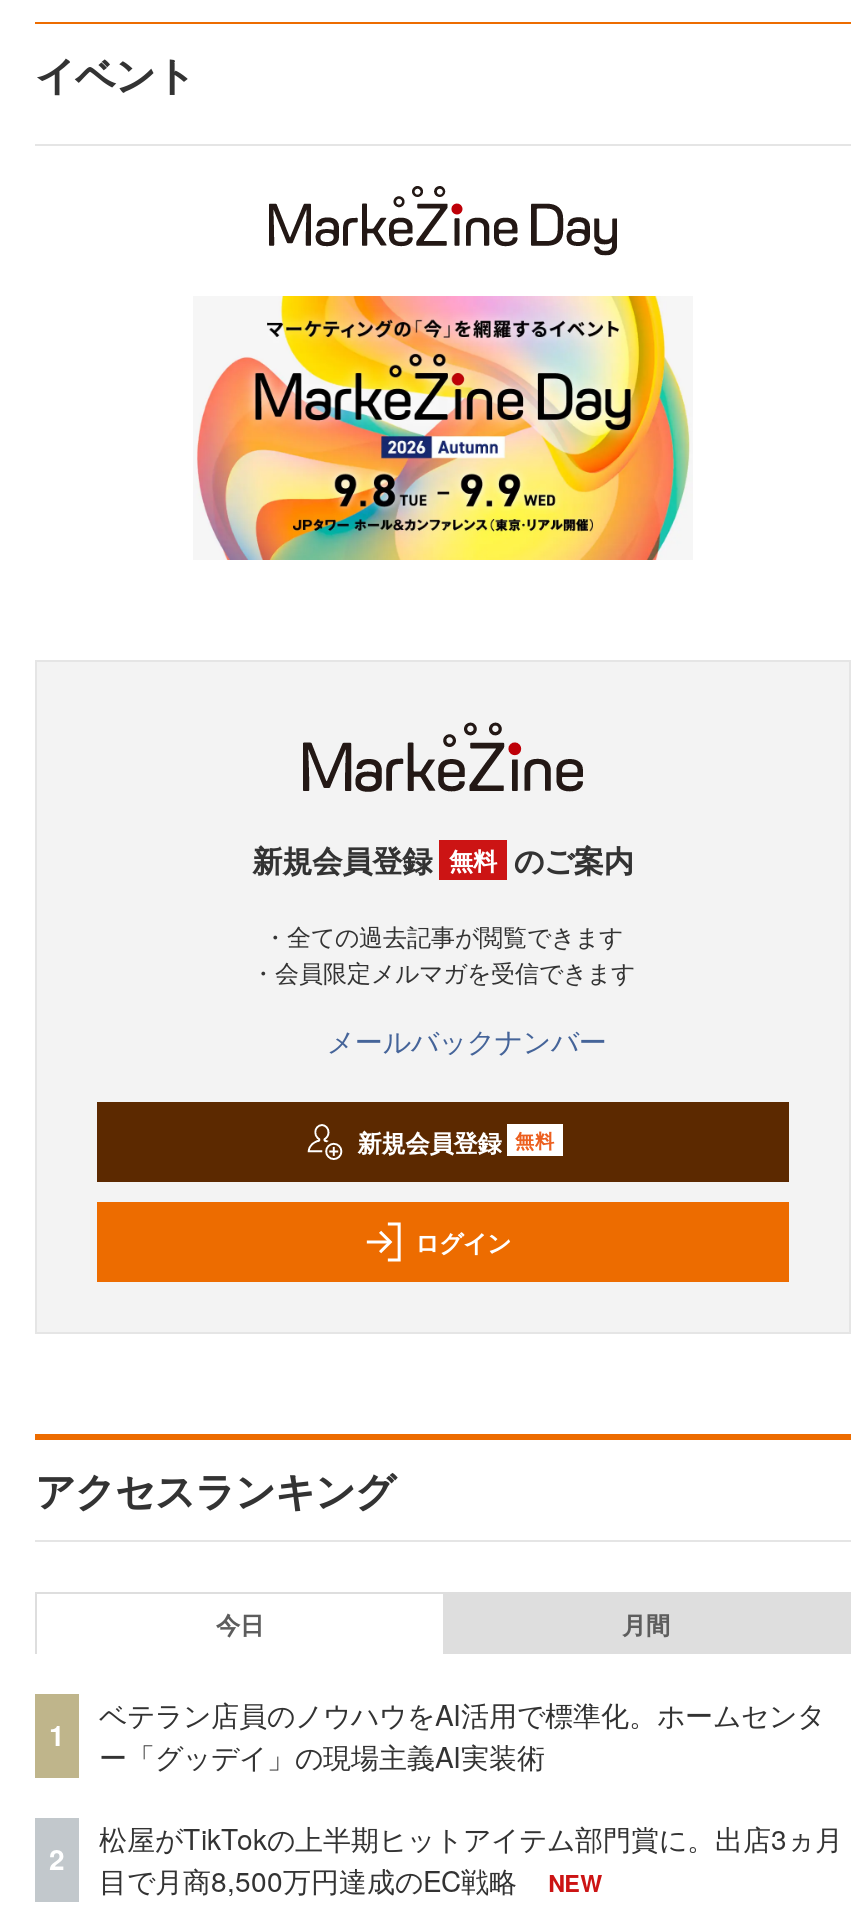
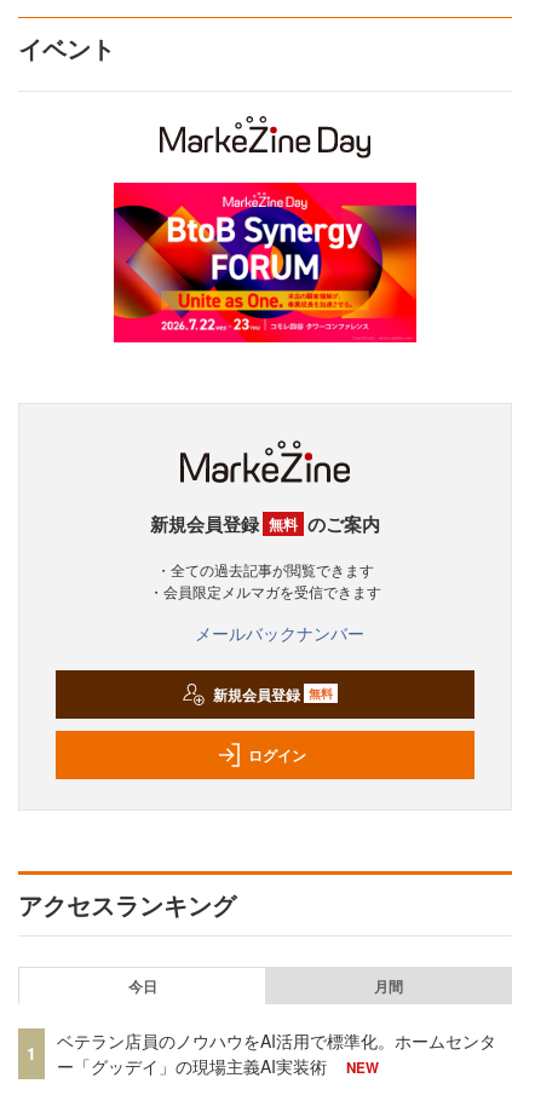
[193,294,693,562] [image] -> [113,181,418,344] [image]
[99,1817,843,1899] 松屋がTikTokの上半期ヒットアイテム部門賞に。出店3ヵ月 | 目で月商8,500万円達成のEC戦略 -> none
[49,1838,65,1878] 2 -> none

